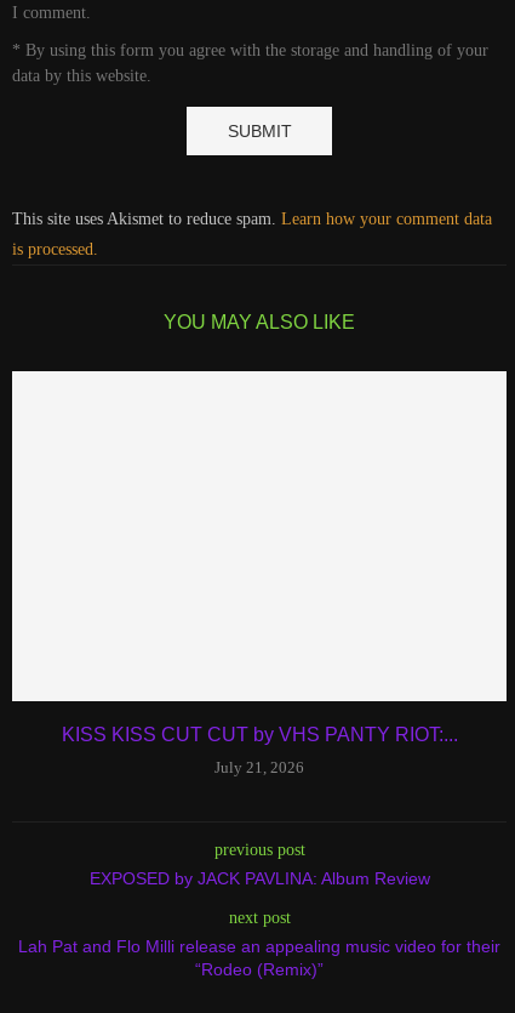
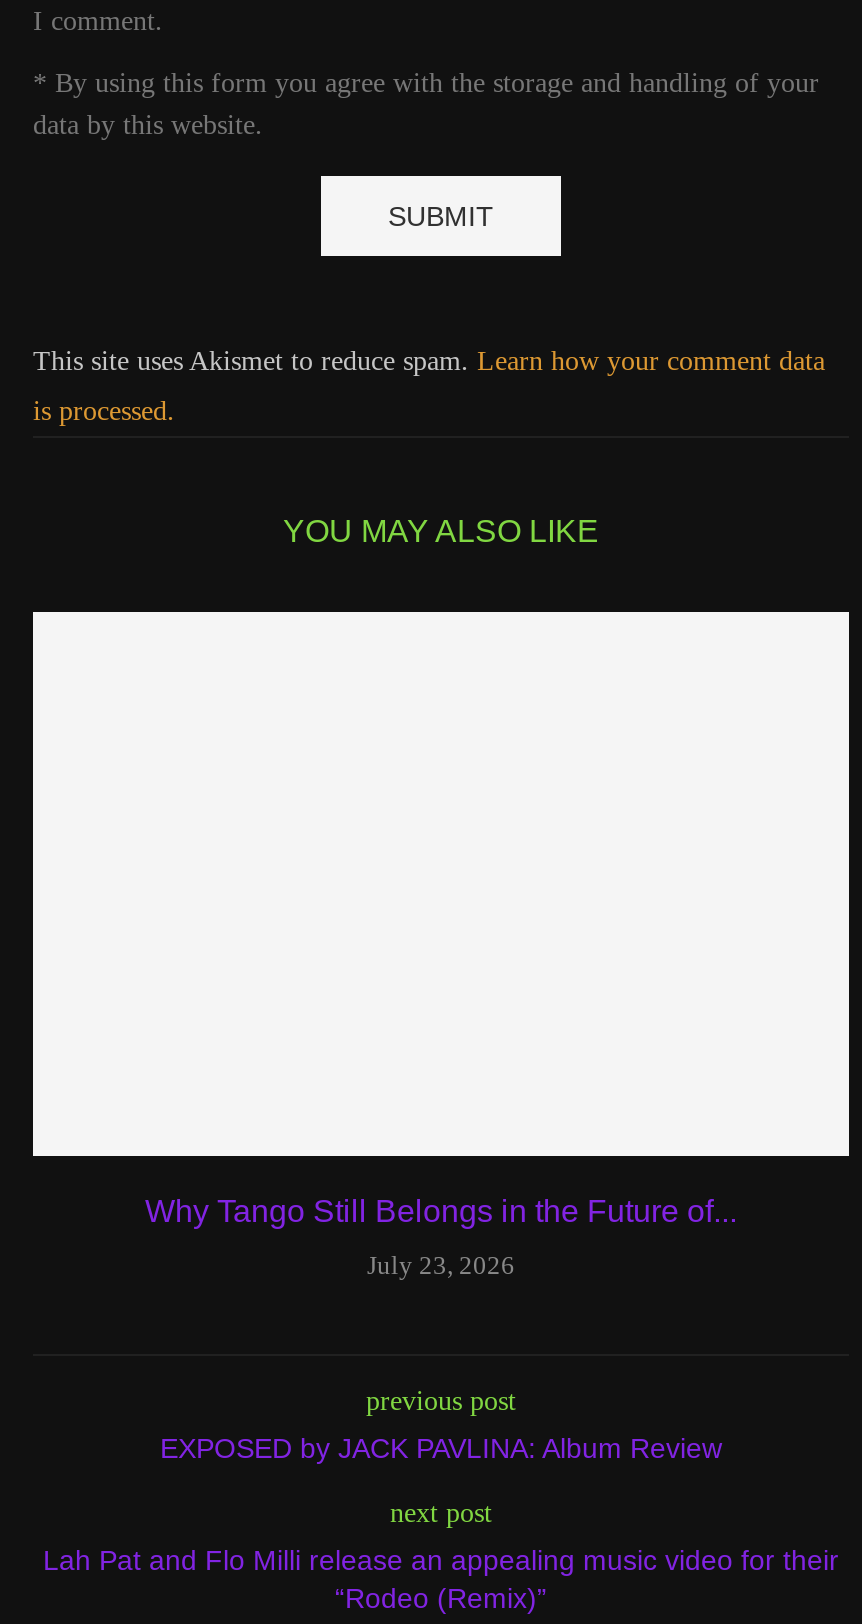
[61,724,457,744] KISS KISS CUT CUT by VHS PANTY RIOT:... -> [145,1193,737,1227] Why Tango Still Belongs in the Future of...
[214,758,304,776] July 21, 2026 -> [367,1249,515,1279] July 23, 2026

